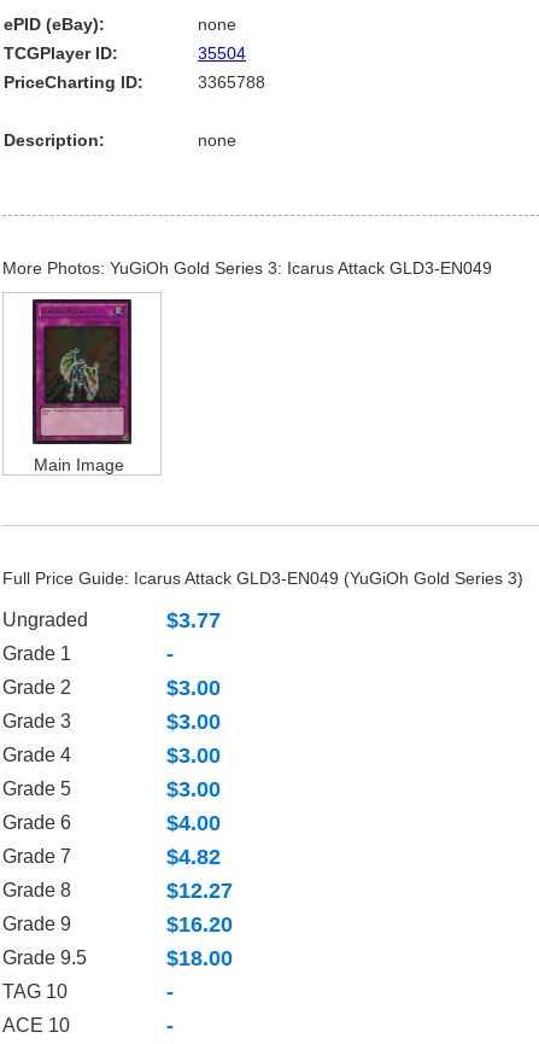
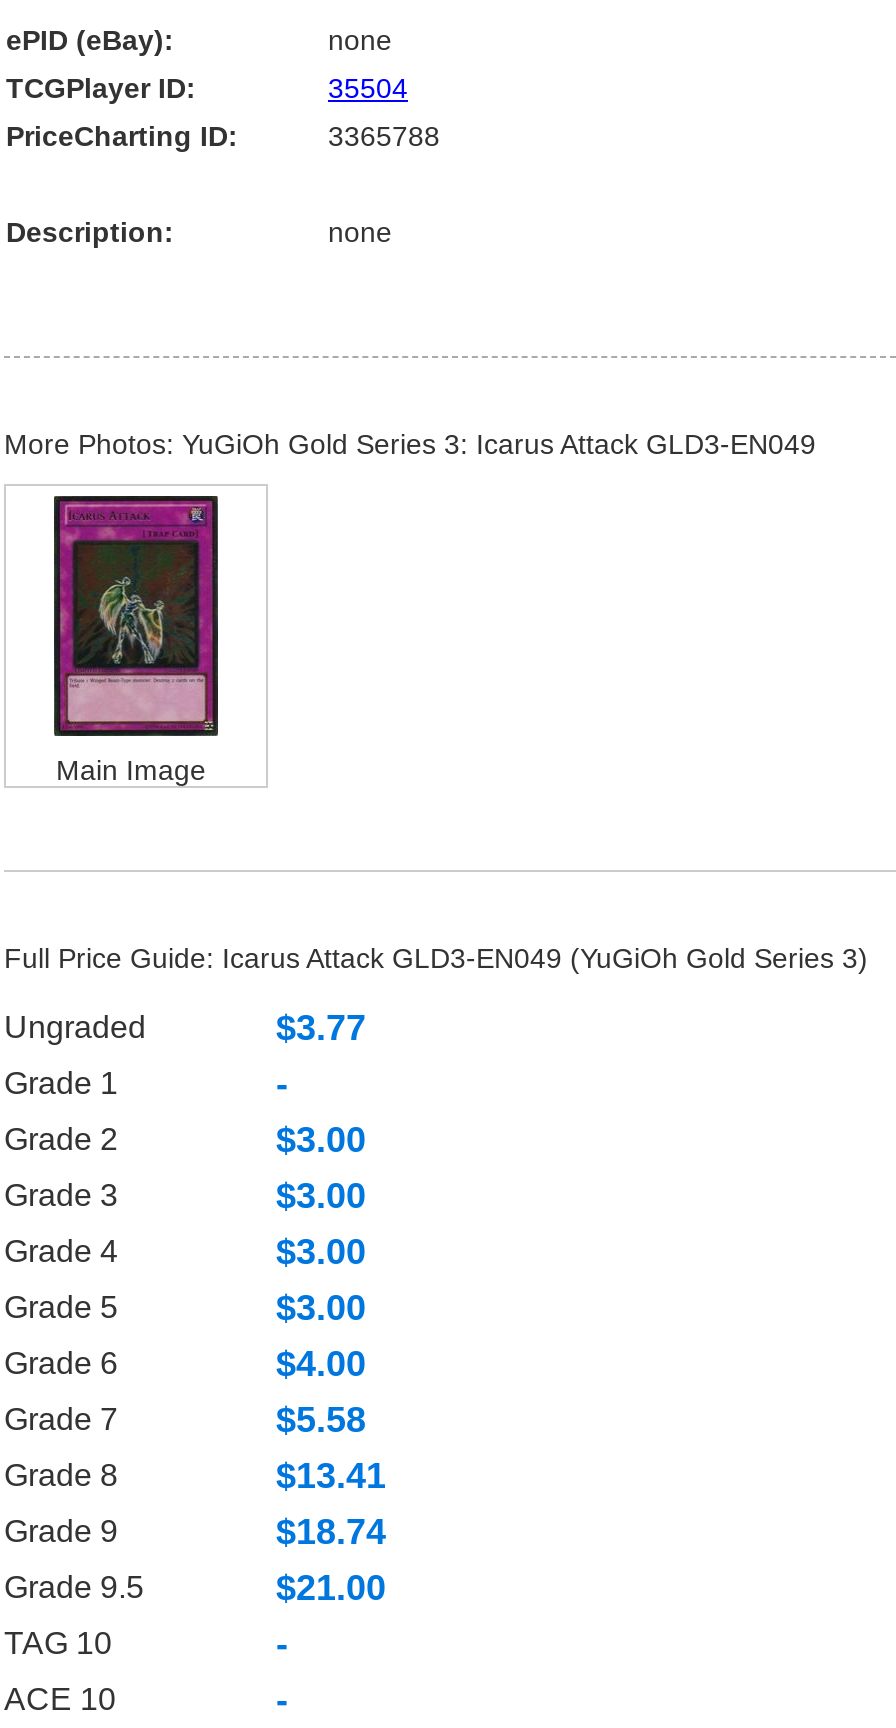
[166,844,221,869] $4.82 -> [276,1399,366,1439] $5.58
[166,878,233,902] $12.27 -> [276,1455,386,1495] $13.41
[166,912,233,936] $16.20 -> [276,1511,386,1551] $18.74
[166,946,233,970] $18.00 -> [276,1567,386,1607] $21.00

